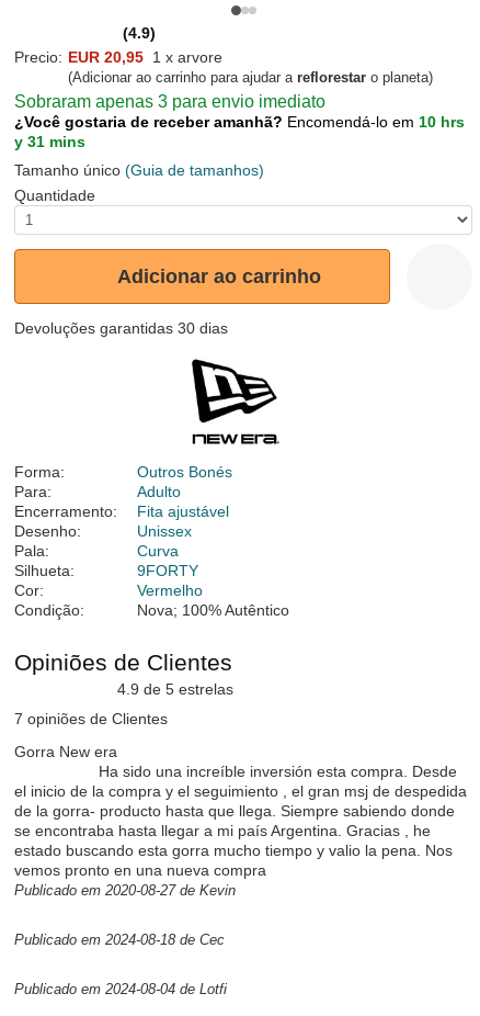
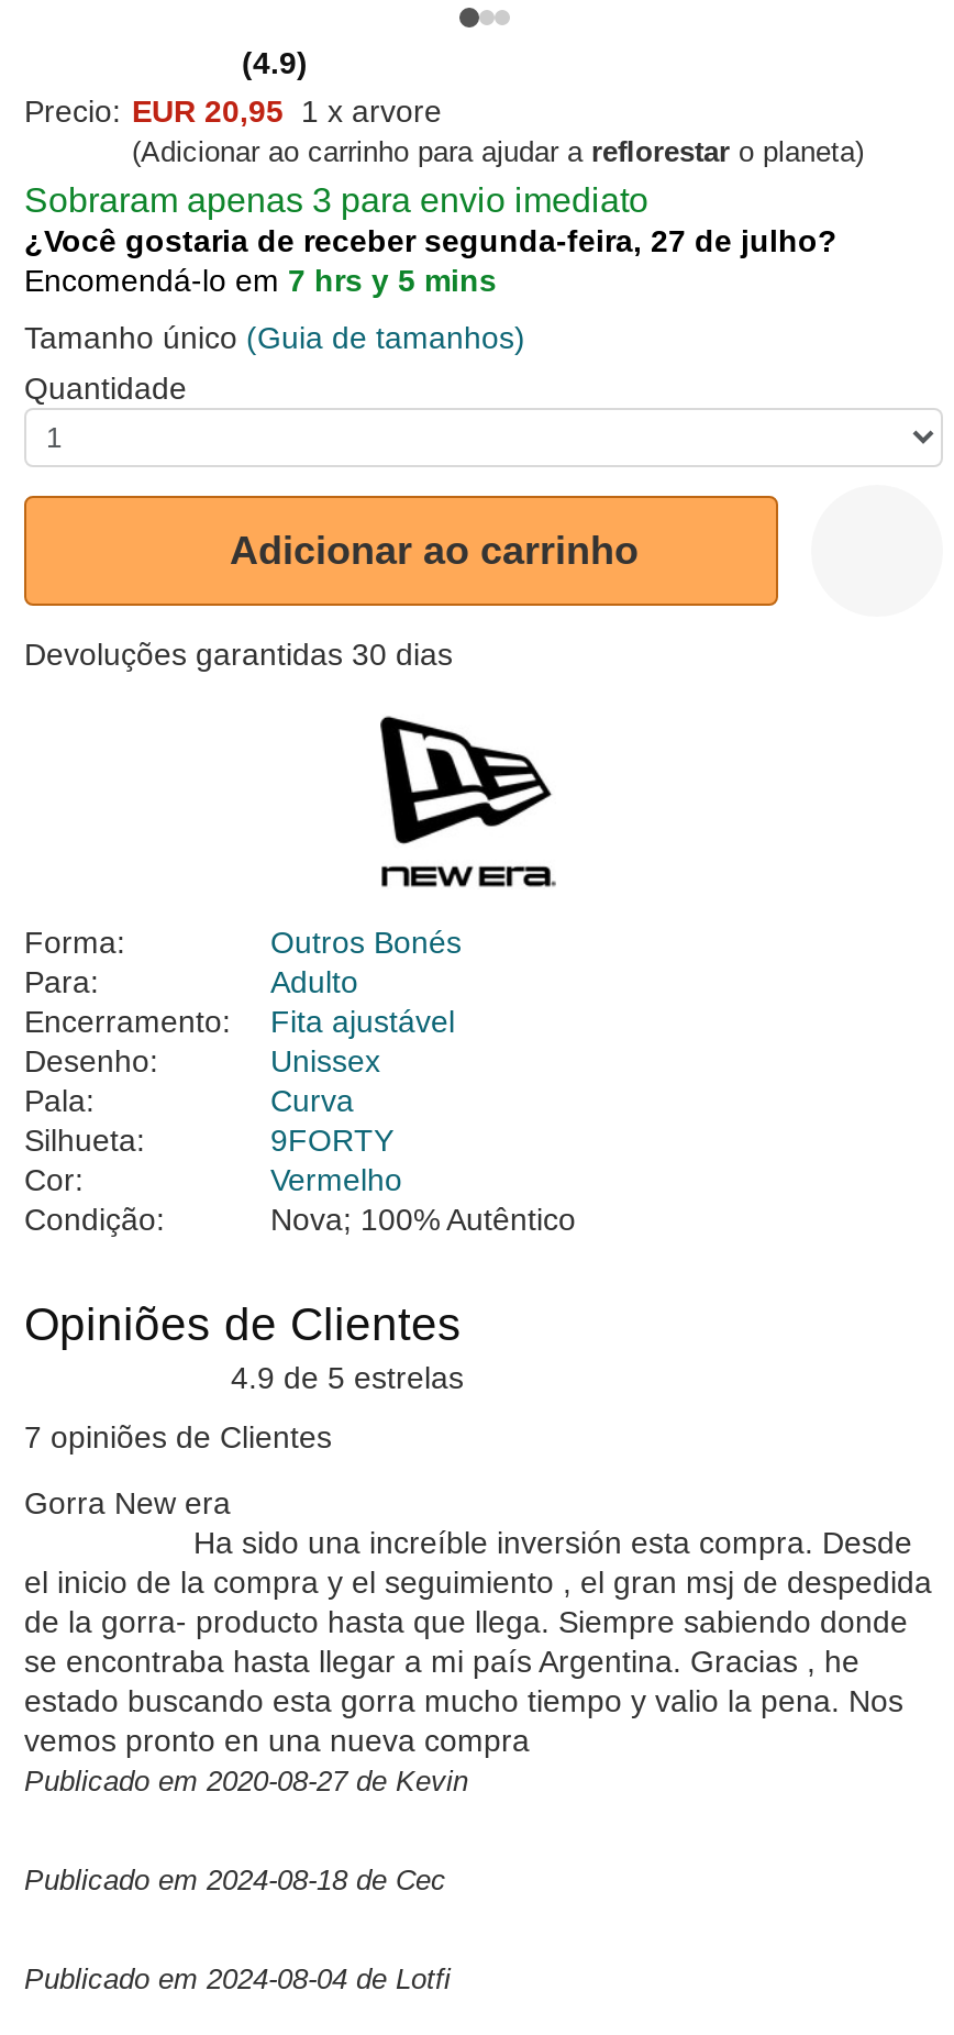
[14,113,465,151] ¿Você gostaria de receber amanhã? Encomendá-lo em 10 hrs | y 31 mins -> [24,224,837,299] ¿Você gostaria de receber segunda-feira, 27 de julho? | Encomendá-lo em 7 hrs y 5 mins

